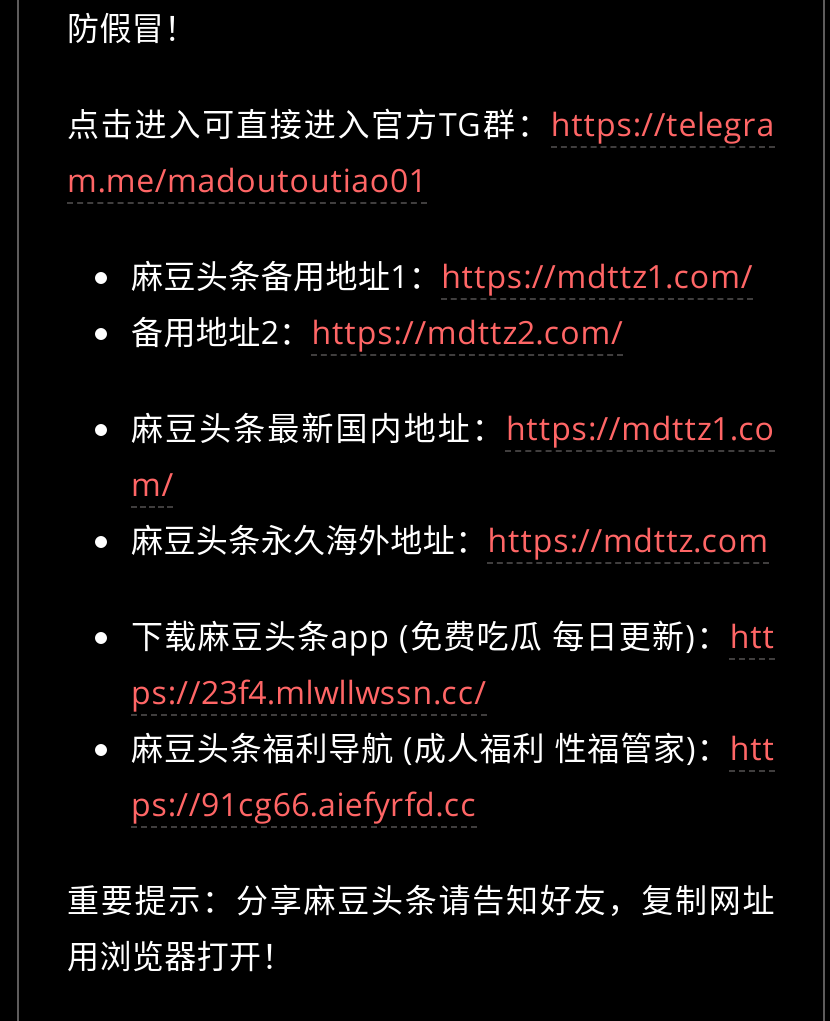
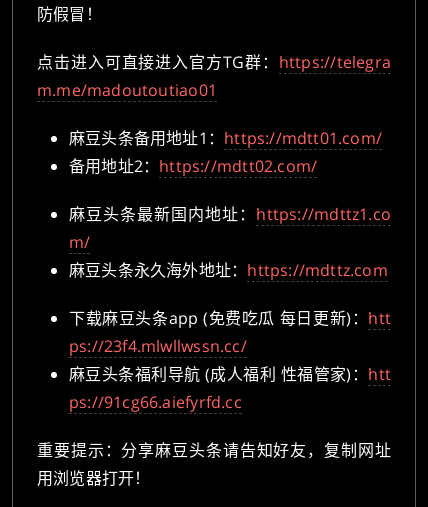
[131,255,753,299] 麻豆头条备用地址1：https://mdttz1.com/ -> [69,127,382,149] 麻豆头条备用地址1：https://mdtt01.com/
[131,311,623,355] 备用地址2：https://mdttz2.com/ -> [69,155,317,177] 备用地址2：https://mdtt02.com/

